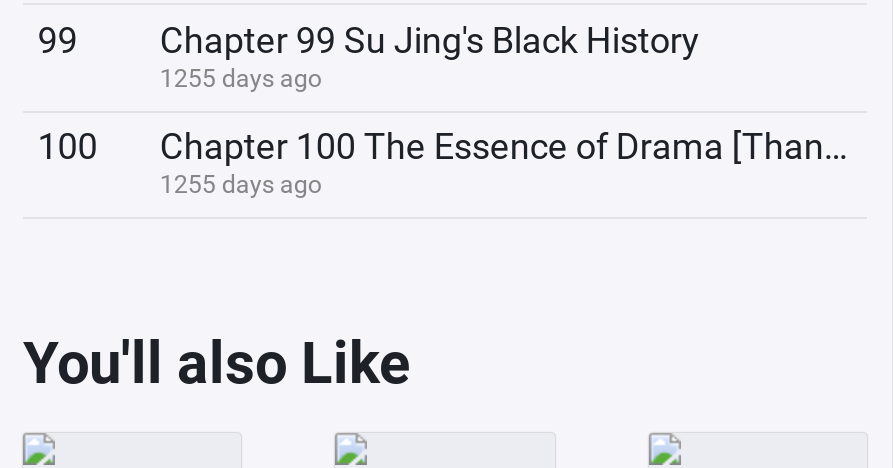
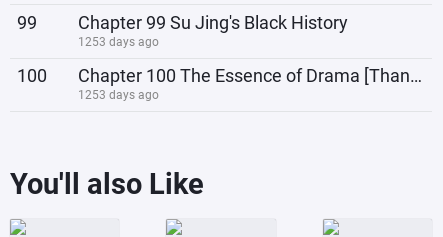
[160,65,322,93] 1255 days ago -> [78,35,159,49] 1253 days ago
[160,172,322,200] 1255 days ago -> [78,88,159,102] 1253 days ago

